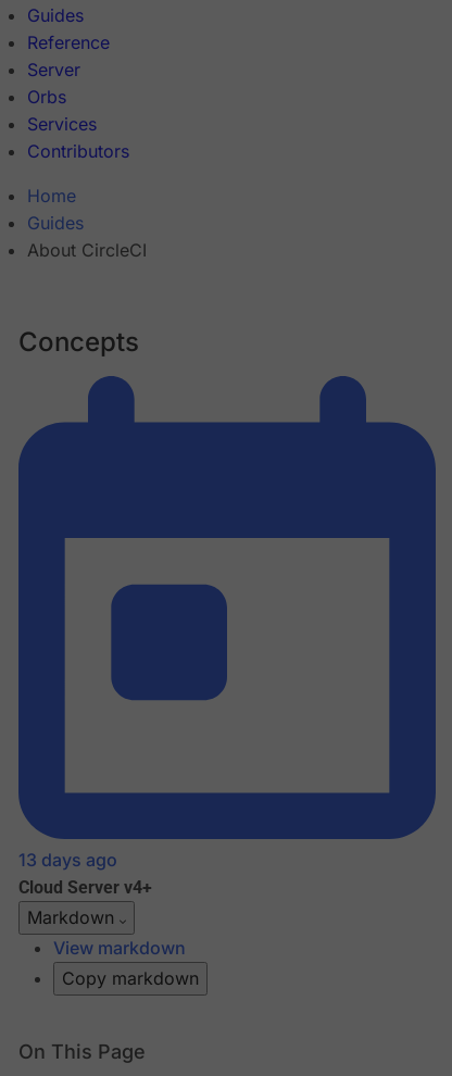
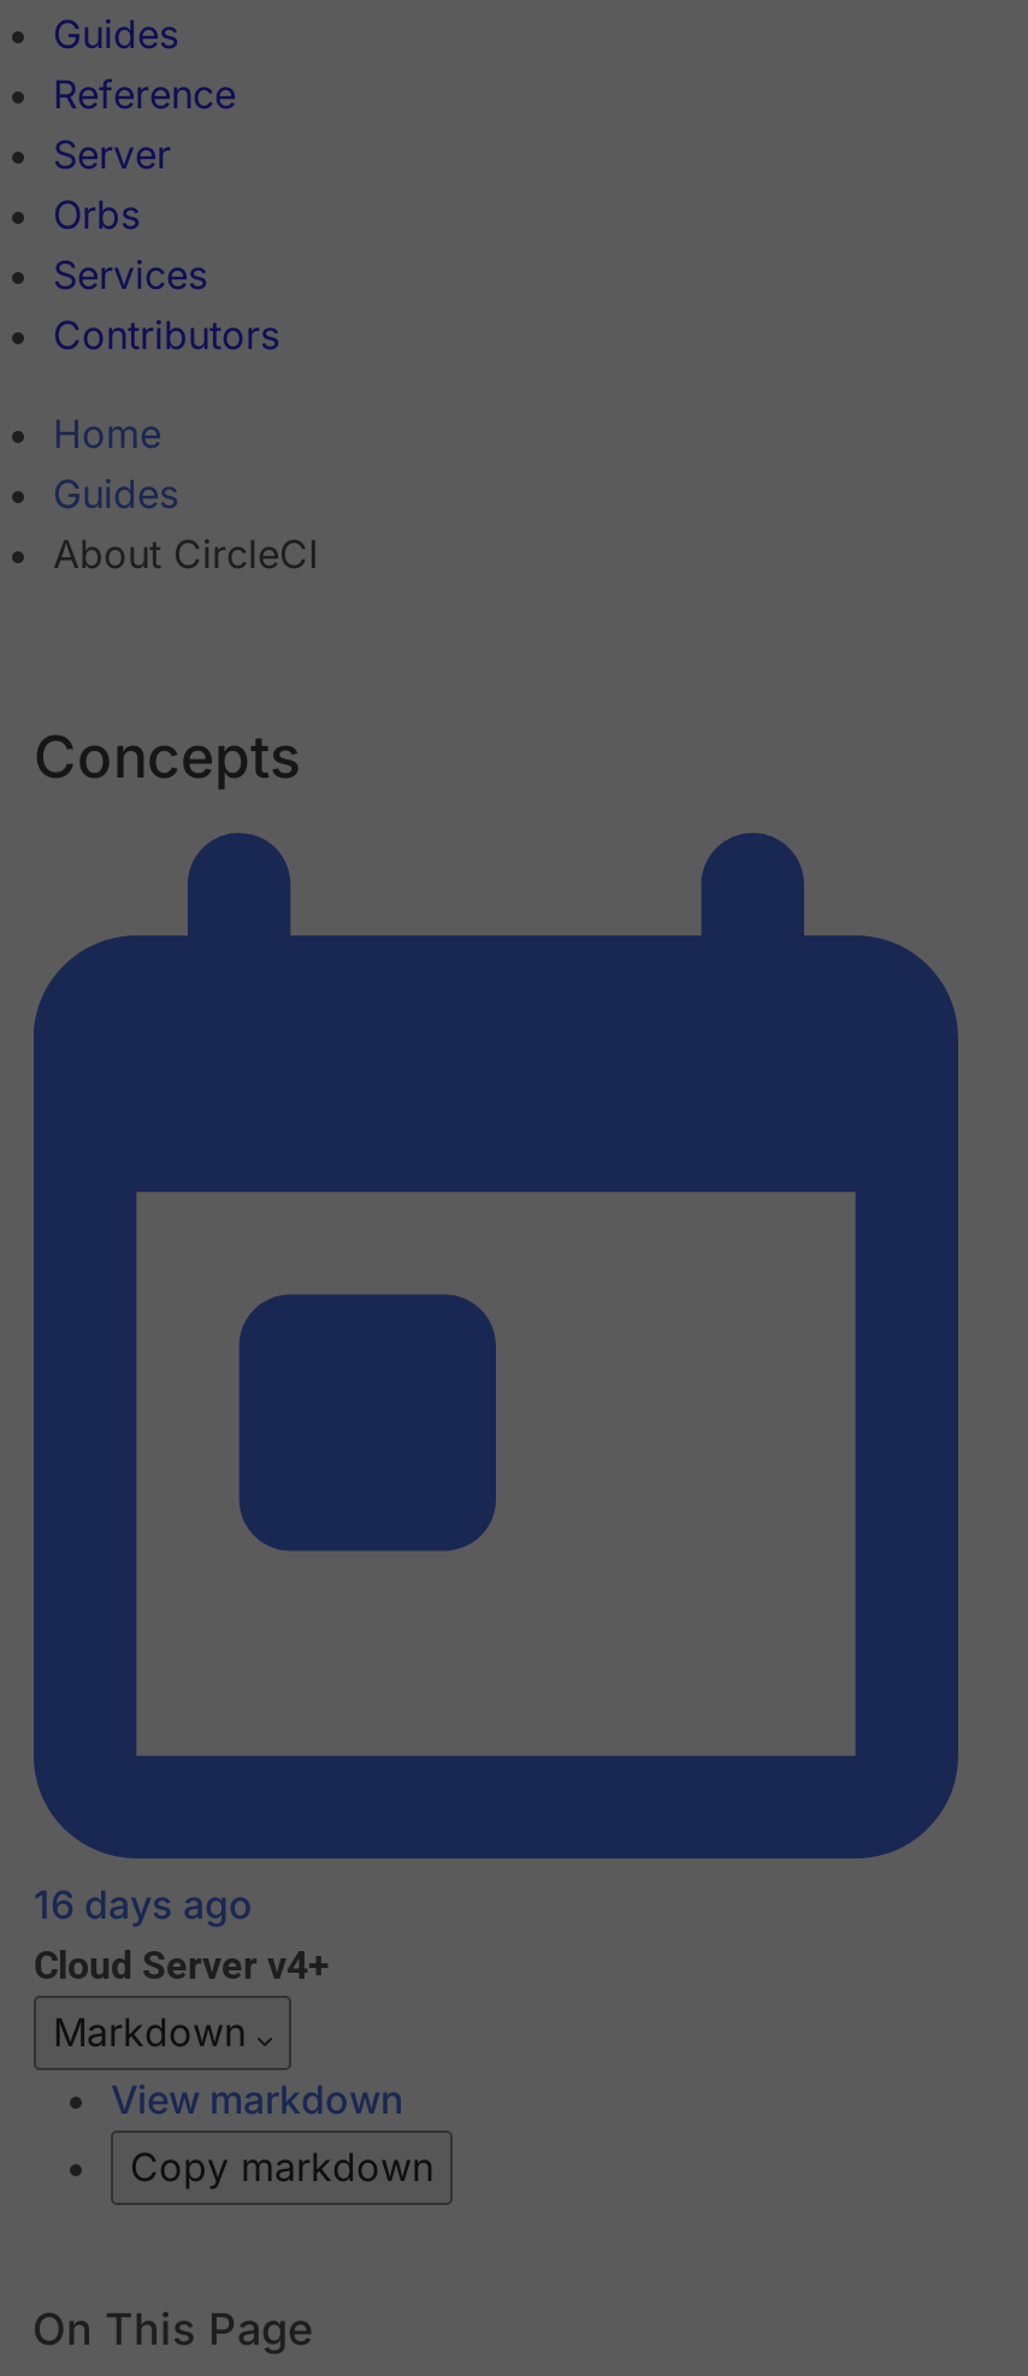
[18,849,117,871] 13 days ago -> [34,1881,253,1929] 16 days ago

